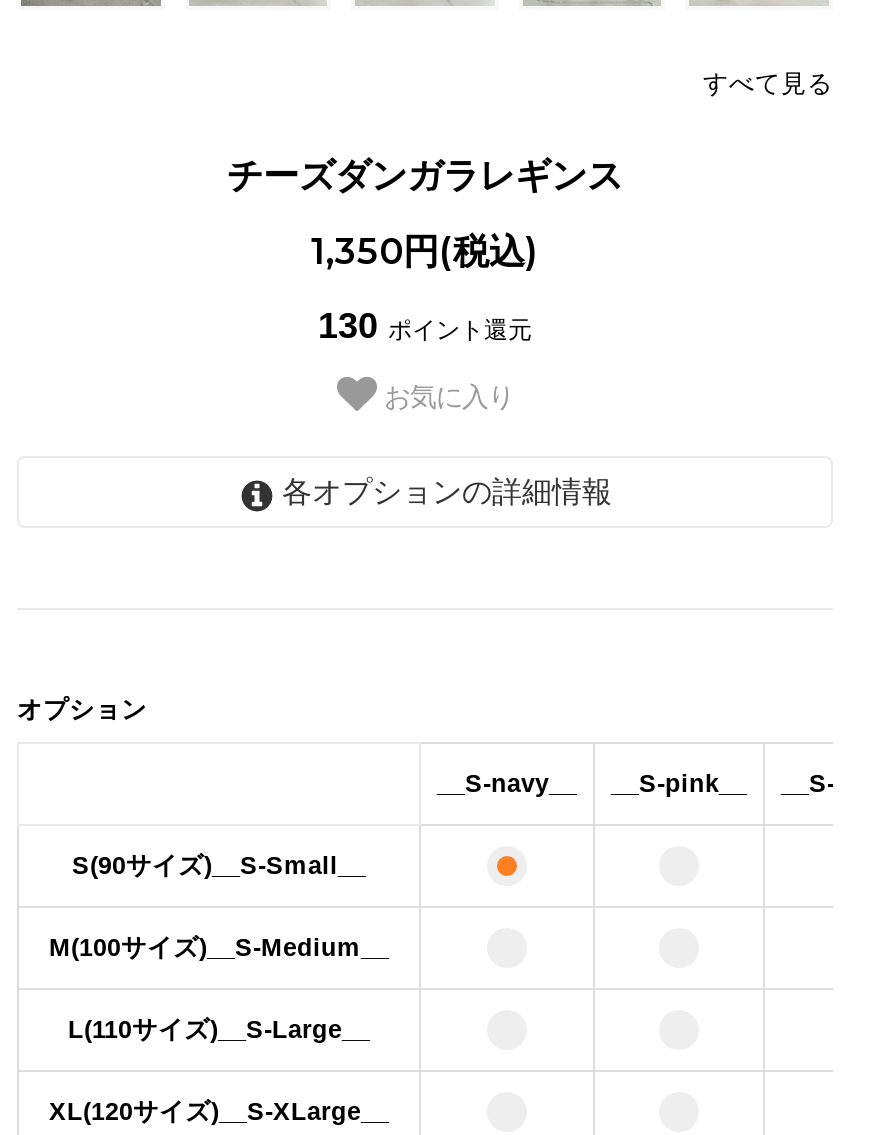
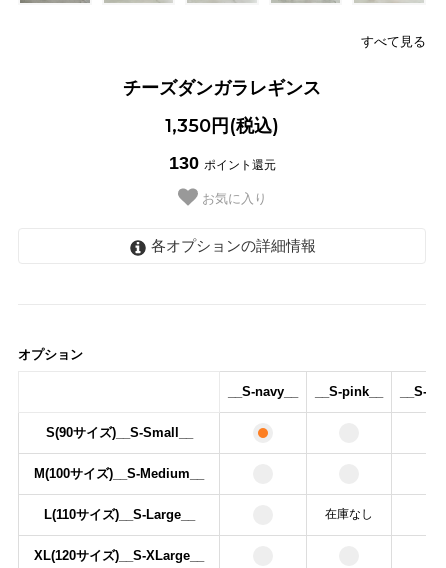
none -> [325,507,373,521] 在庫なし

